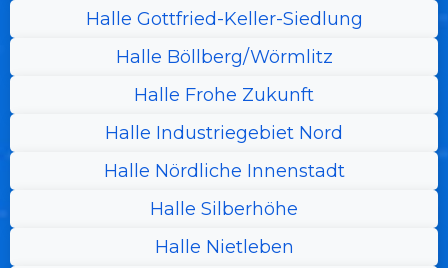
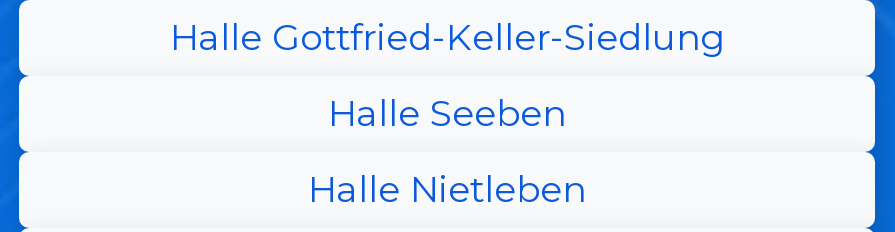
[103,46,344,220] Halle Böllberg/Wörmlitz | Halle Frohe Zukunft | Halle Industriegebiet Nord | Halle Nördliche Innenstadt | Halle Silberhöhe -> [328,92,566,136] Halle Seeben

